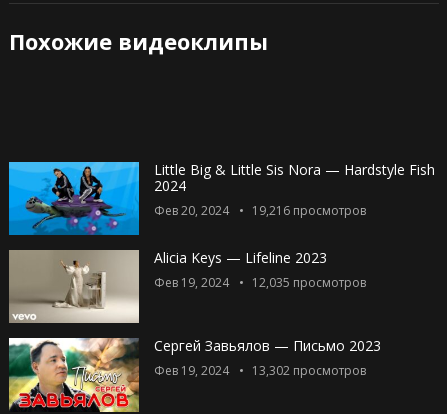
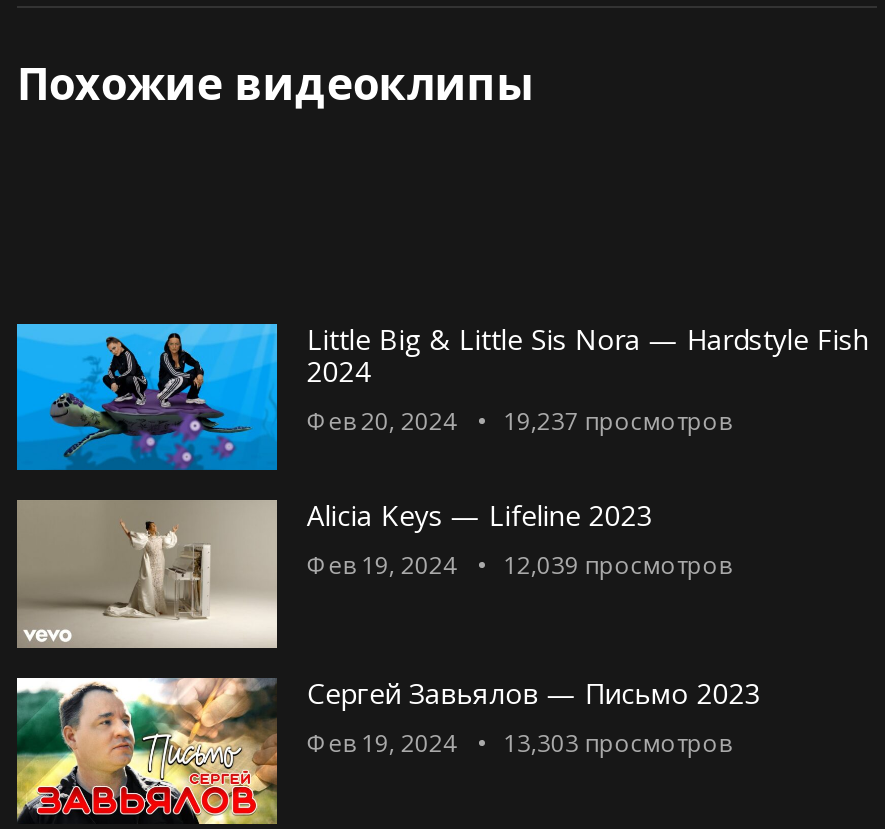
[154,202,366,219] Фев 20, 2024 19,216 просмотров -> [307,404,731,438] Фев 20, 2024 19,237 просмотров
[154,274,366,291] Фев 19, 2024 12,035 просмотров -> [307,549,731,583] Фев 19, 2024 12,039 просмотров
[154,362,366,379] Фев 19, 2024 13,302 просмотров -> [307,725,731,759] Фев 19, 2024 13,303 просмотров

